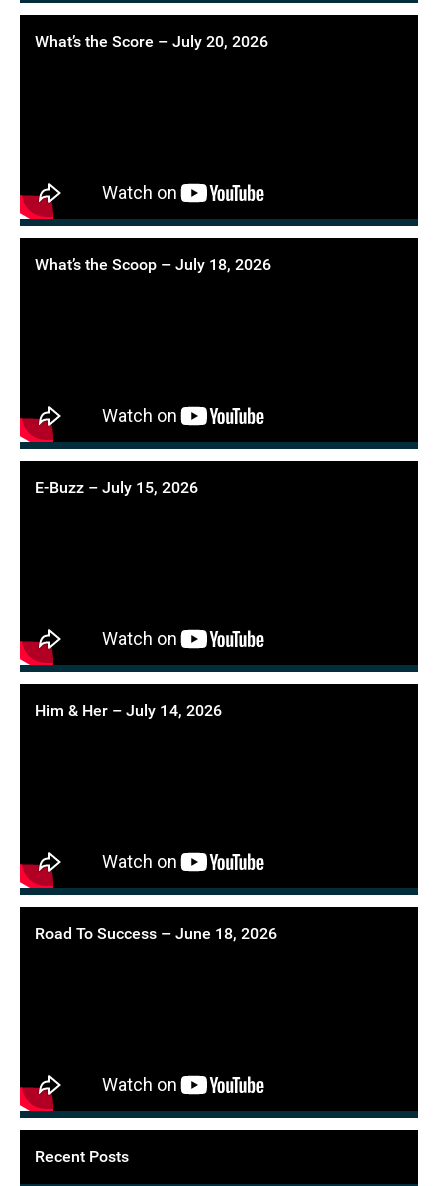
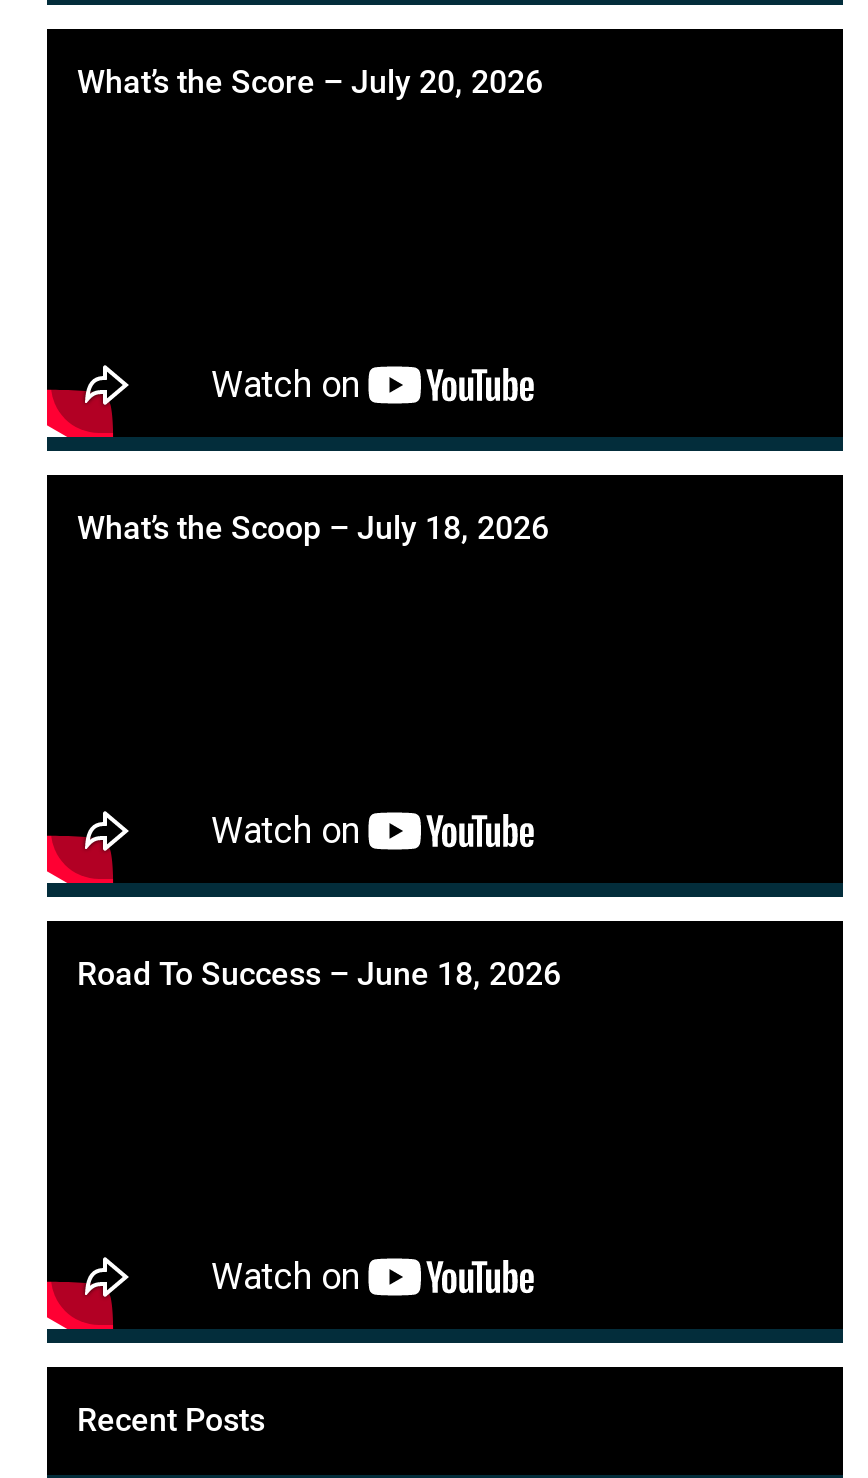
[35,478,198,497] E-Buzz – July 15, 2026 -> none
[35,701,222,720] Him & Her – July 14, 2026 -> none

